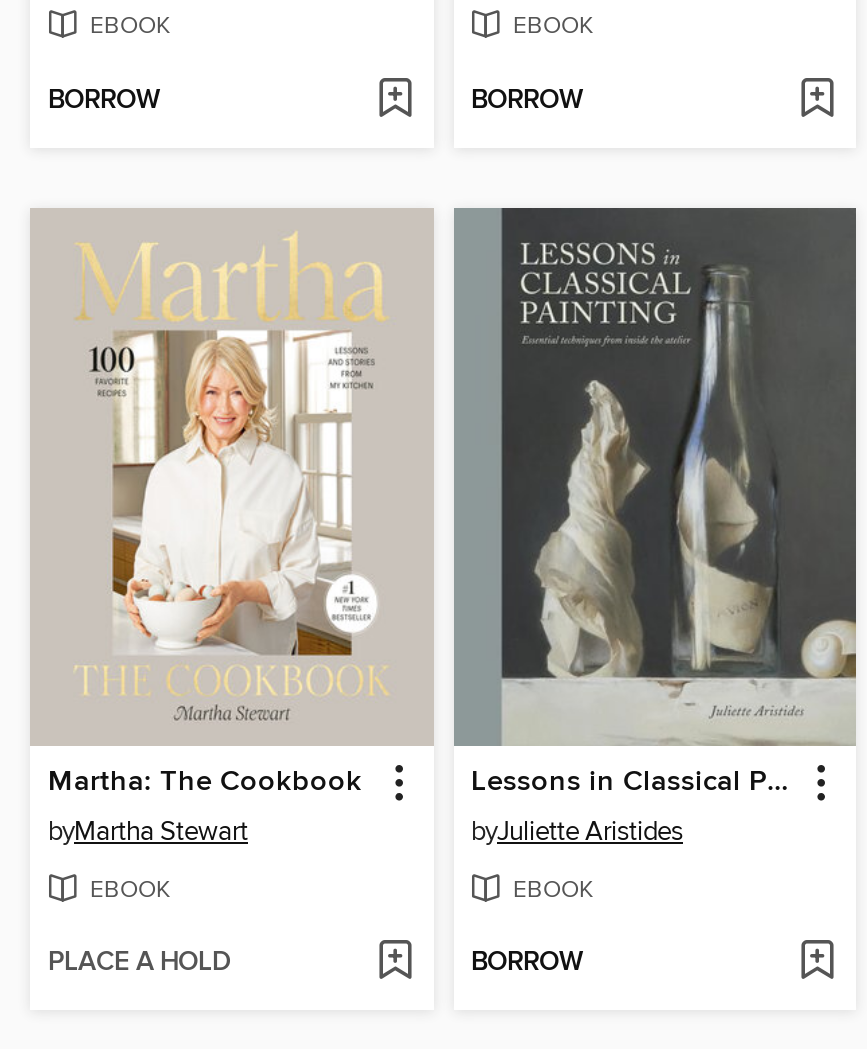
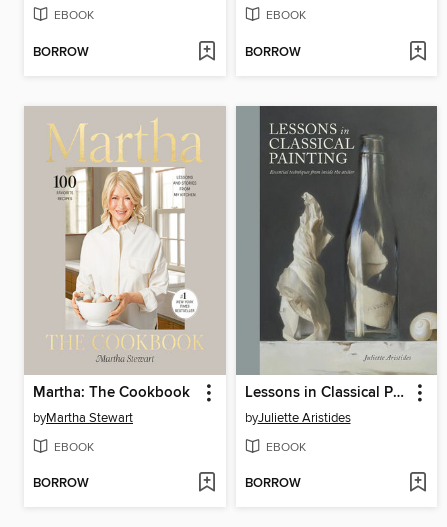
[48,946,230,980] PLACE A HOLD -> [33,475,89,492] BORROW

